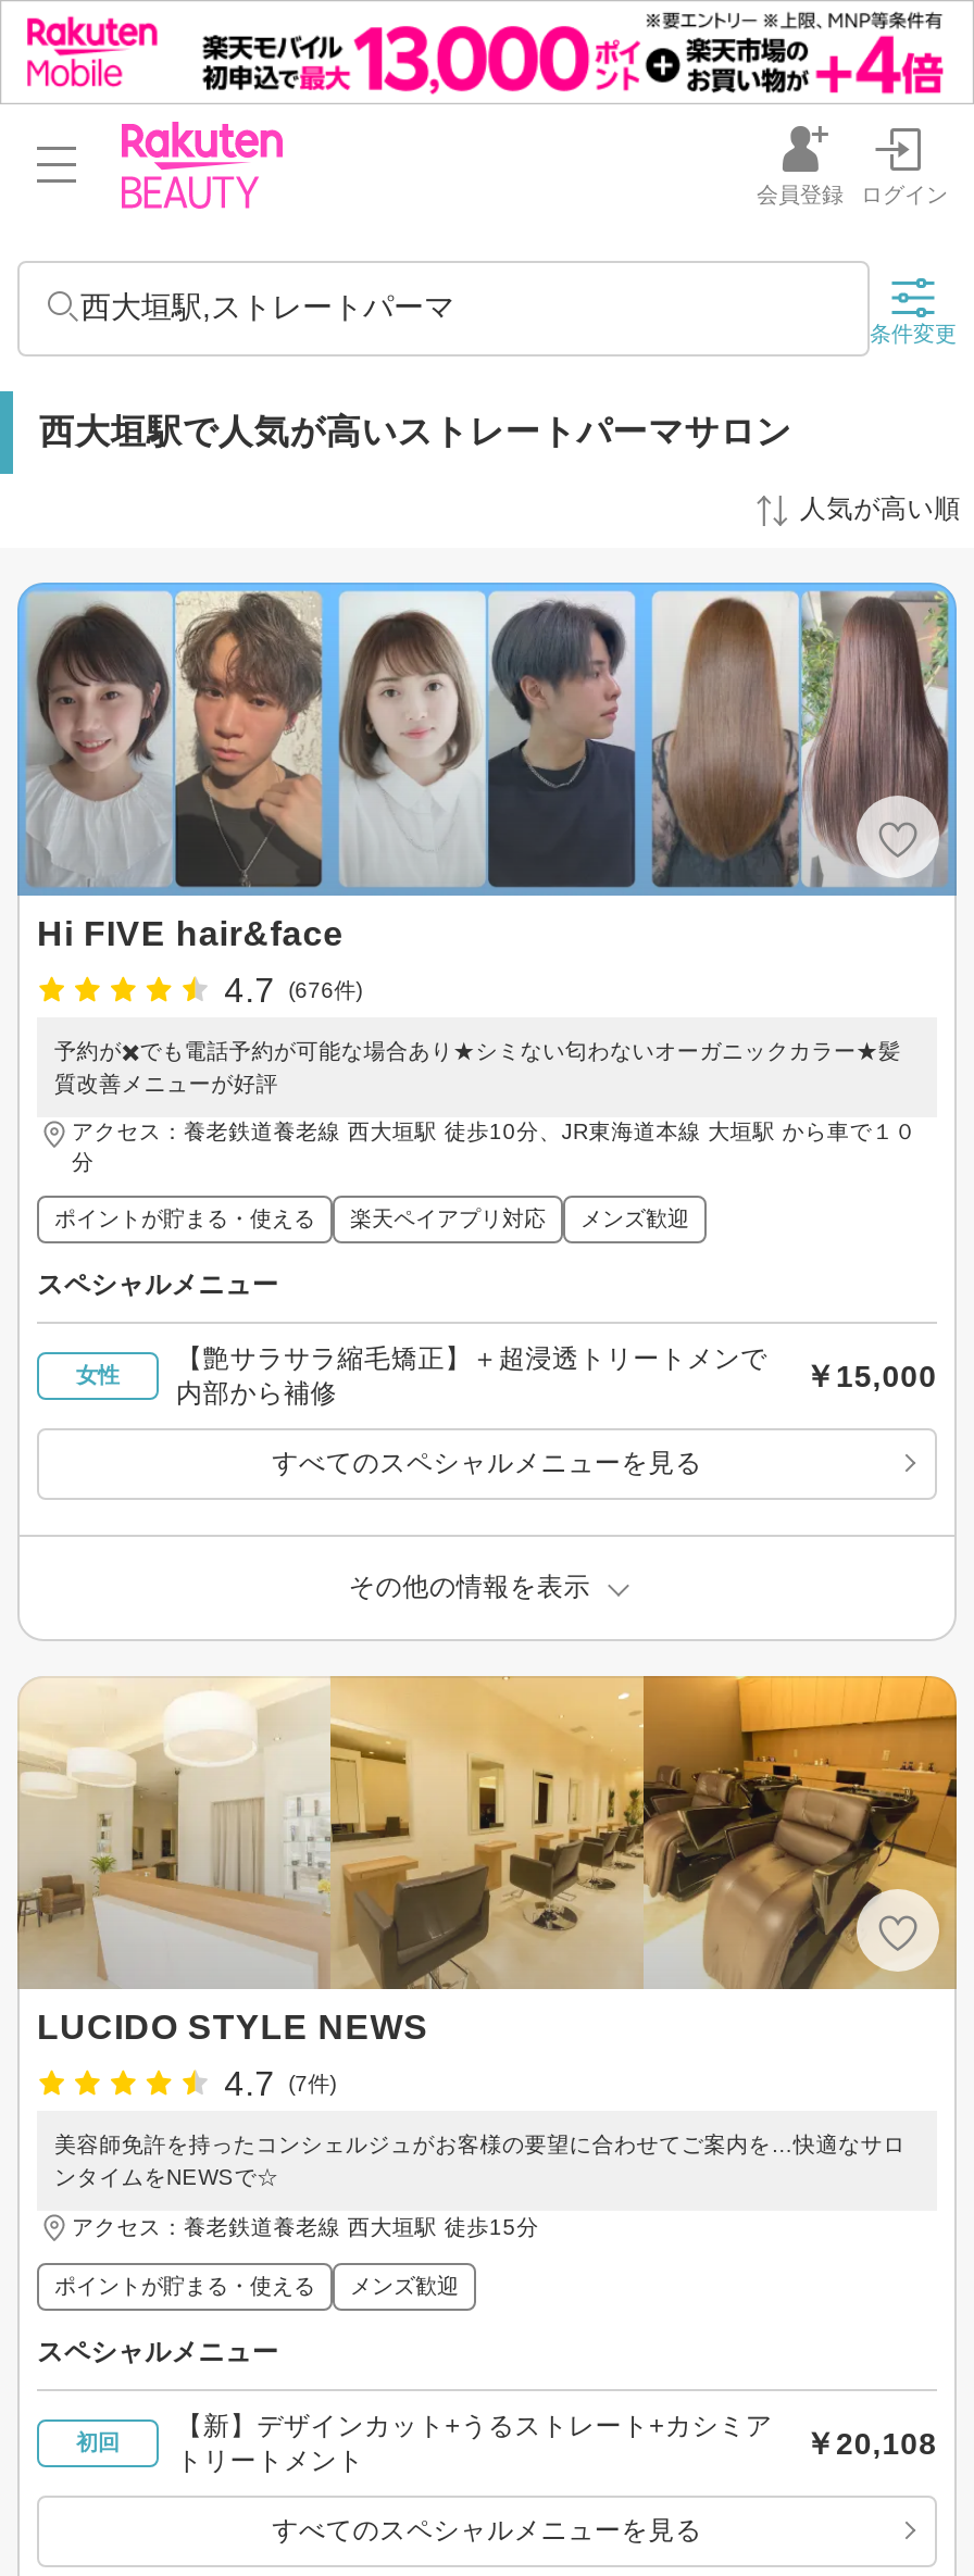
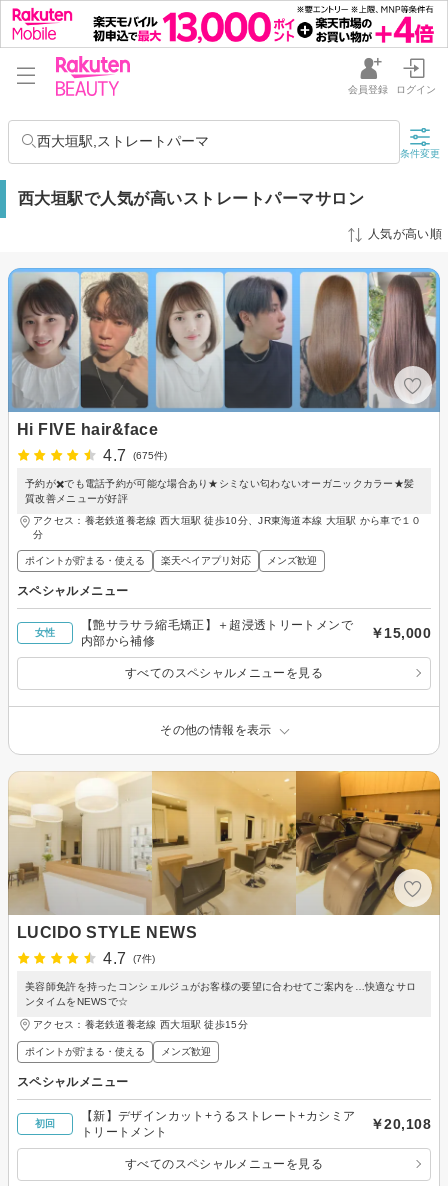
[224,971,362,1008] 4.7 (676件) -> [103,447,167,464] 4.7 (675件)

